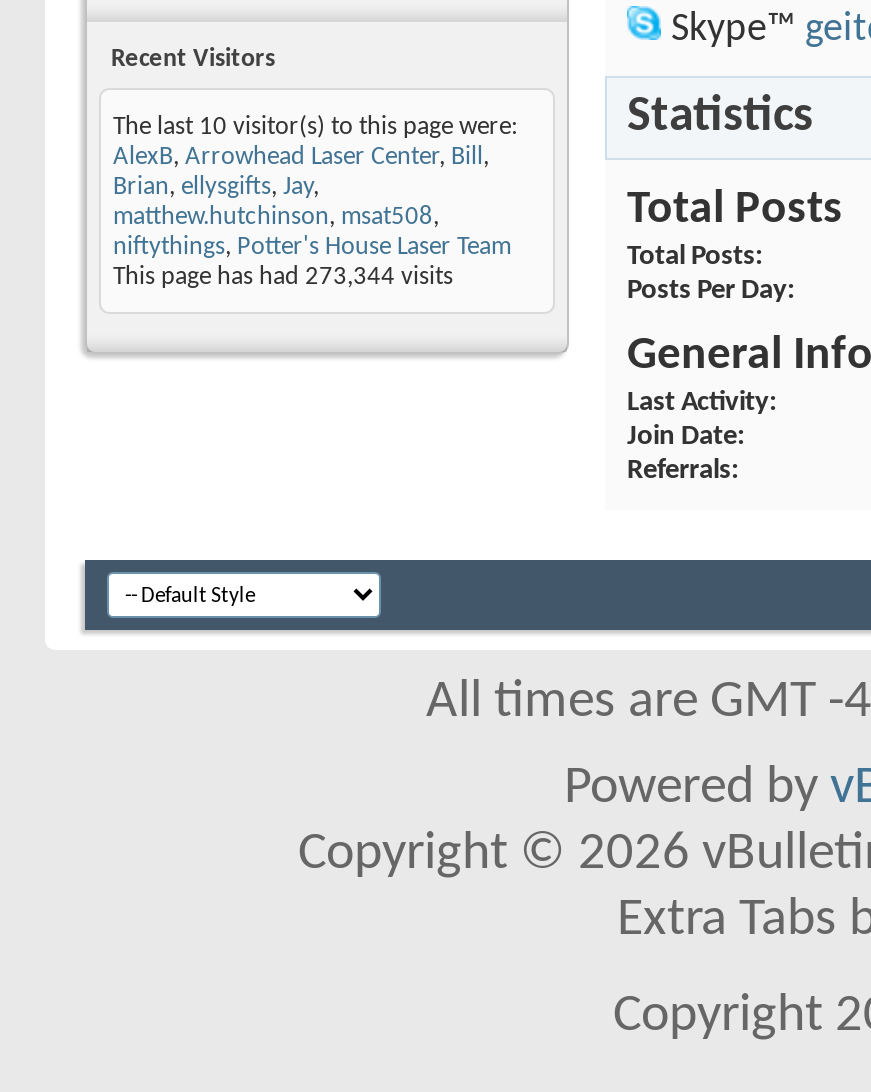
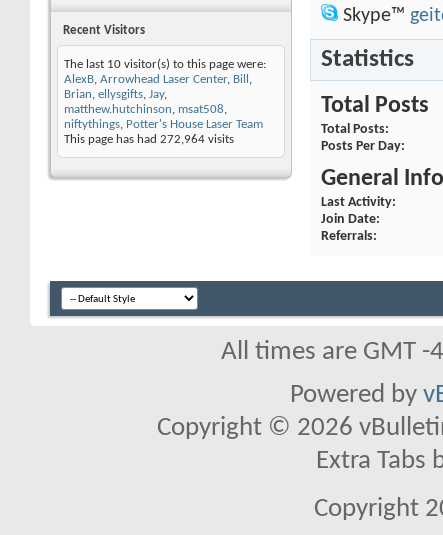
[113,264,453,290] This page has had 273,344 visits -> [64,133,234,146] This page has had 272,964 visits

